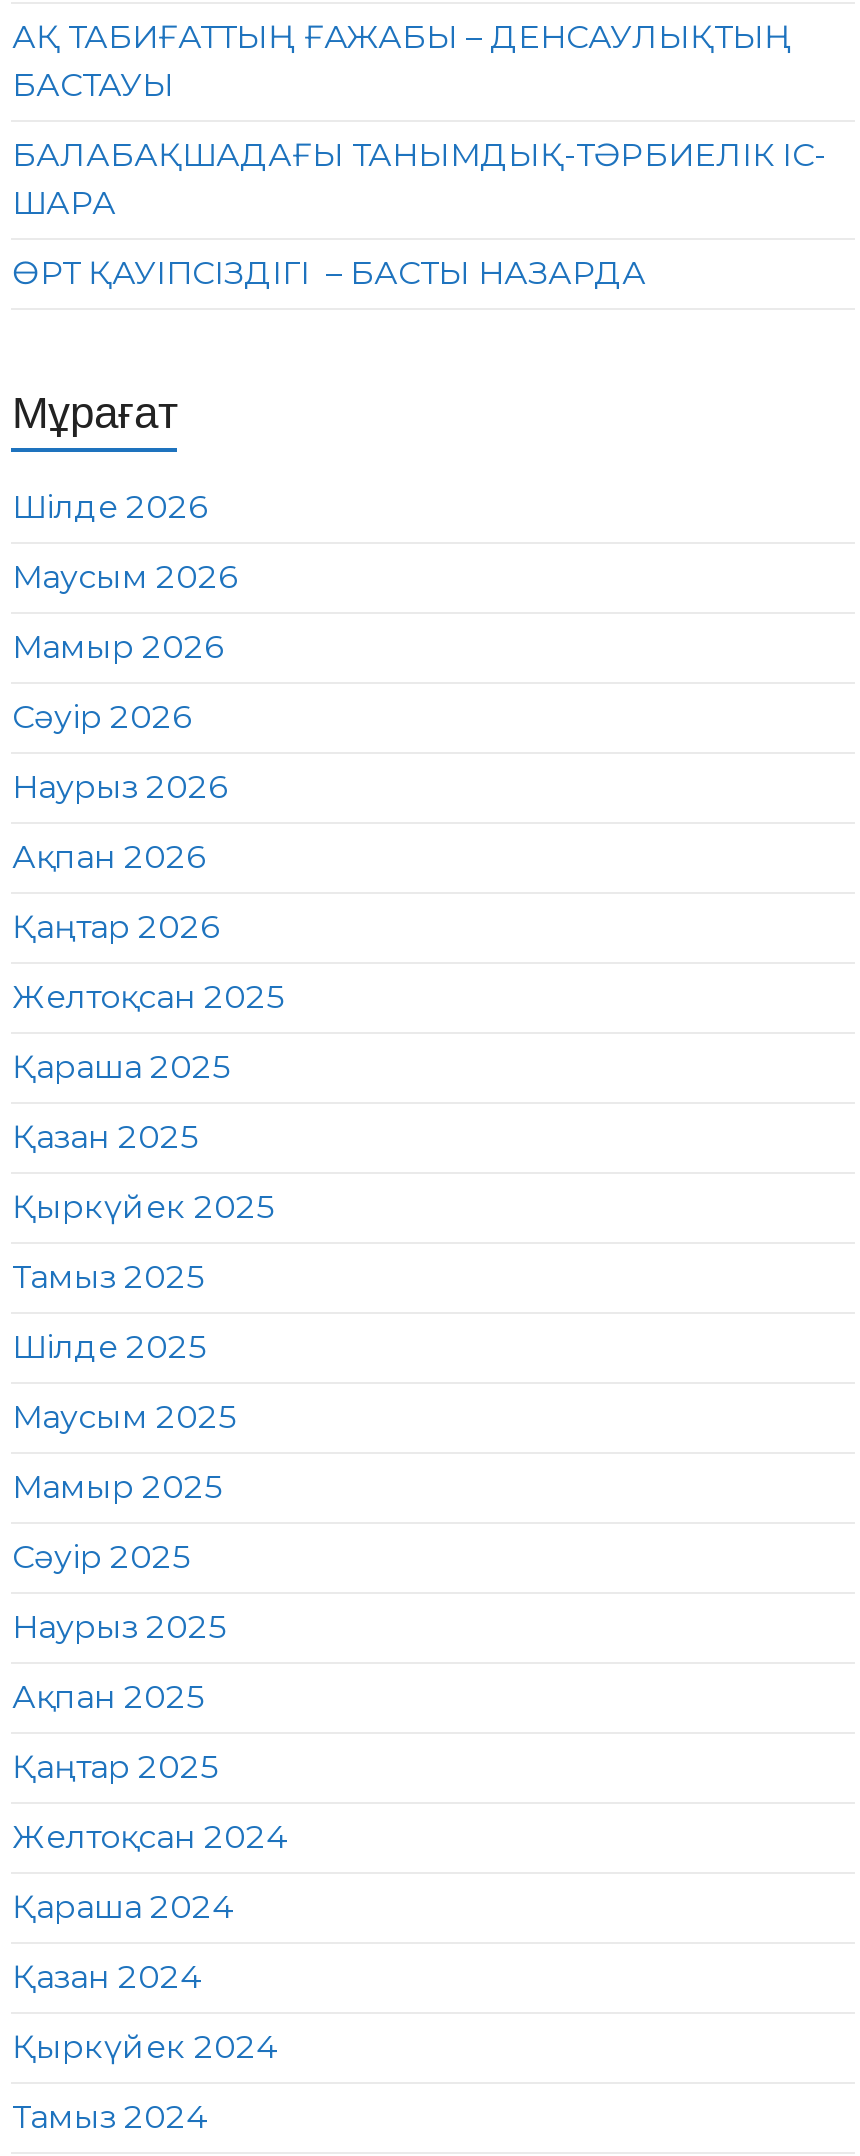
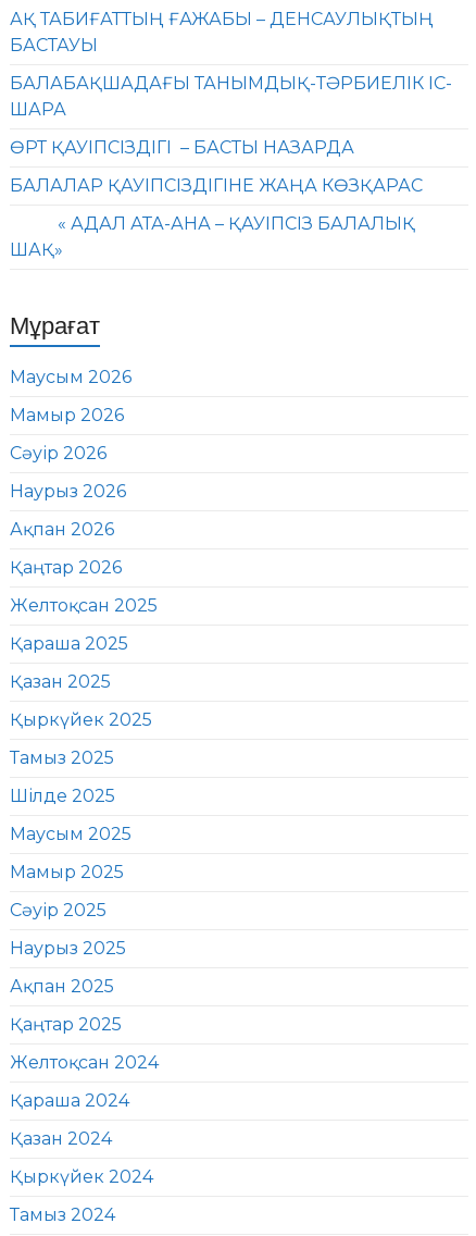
none -> [10,175,423,260] БАЛАЛАР ҚАУІПСІЗДІГІНЕ ЖАҢА КӨЗҚАРАС | « АДАЛ АТА-АНА – ҚАУІПСІЗ БАЛАЛЫҚ | ШАҚ»
moved [12,384,178,438] -> [10,310,100,340]: Мұрағат
[12,488,206,526] Шілде 2026 -> none

